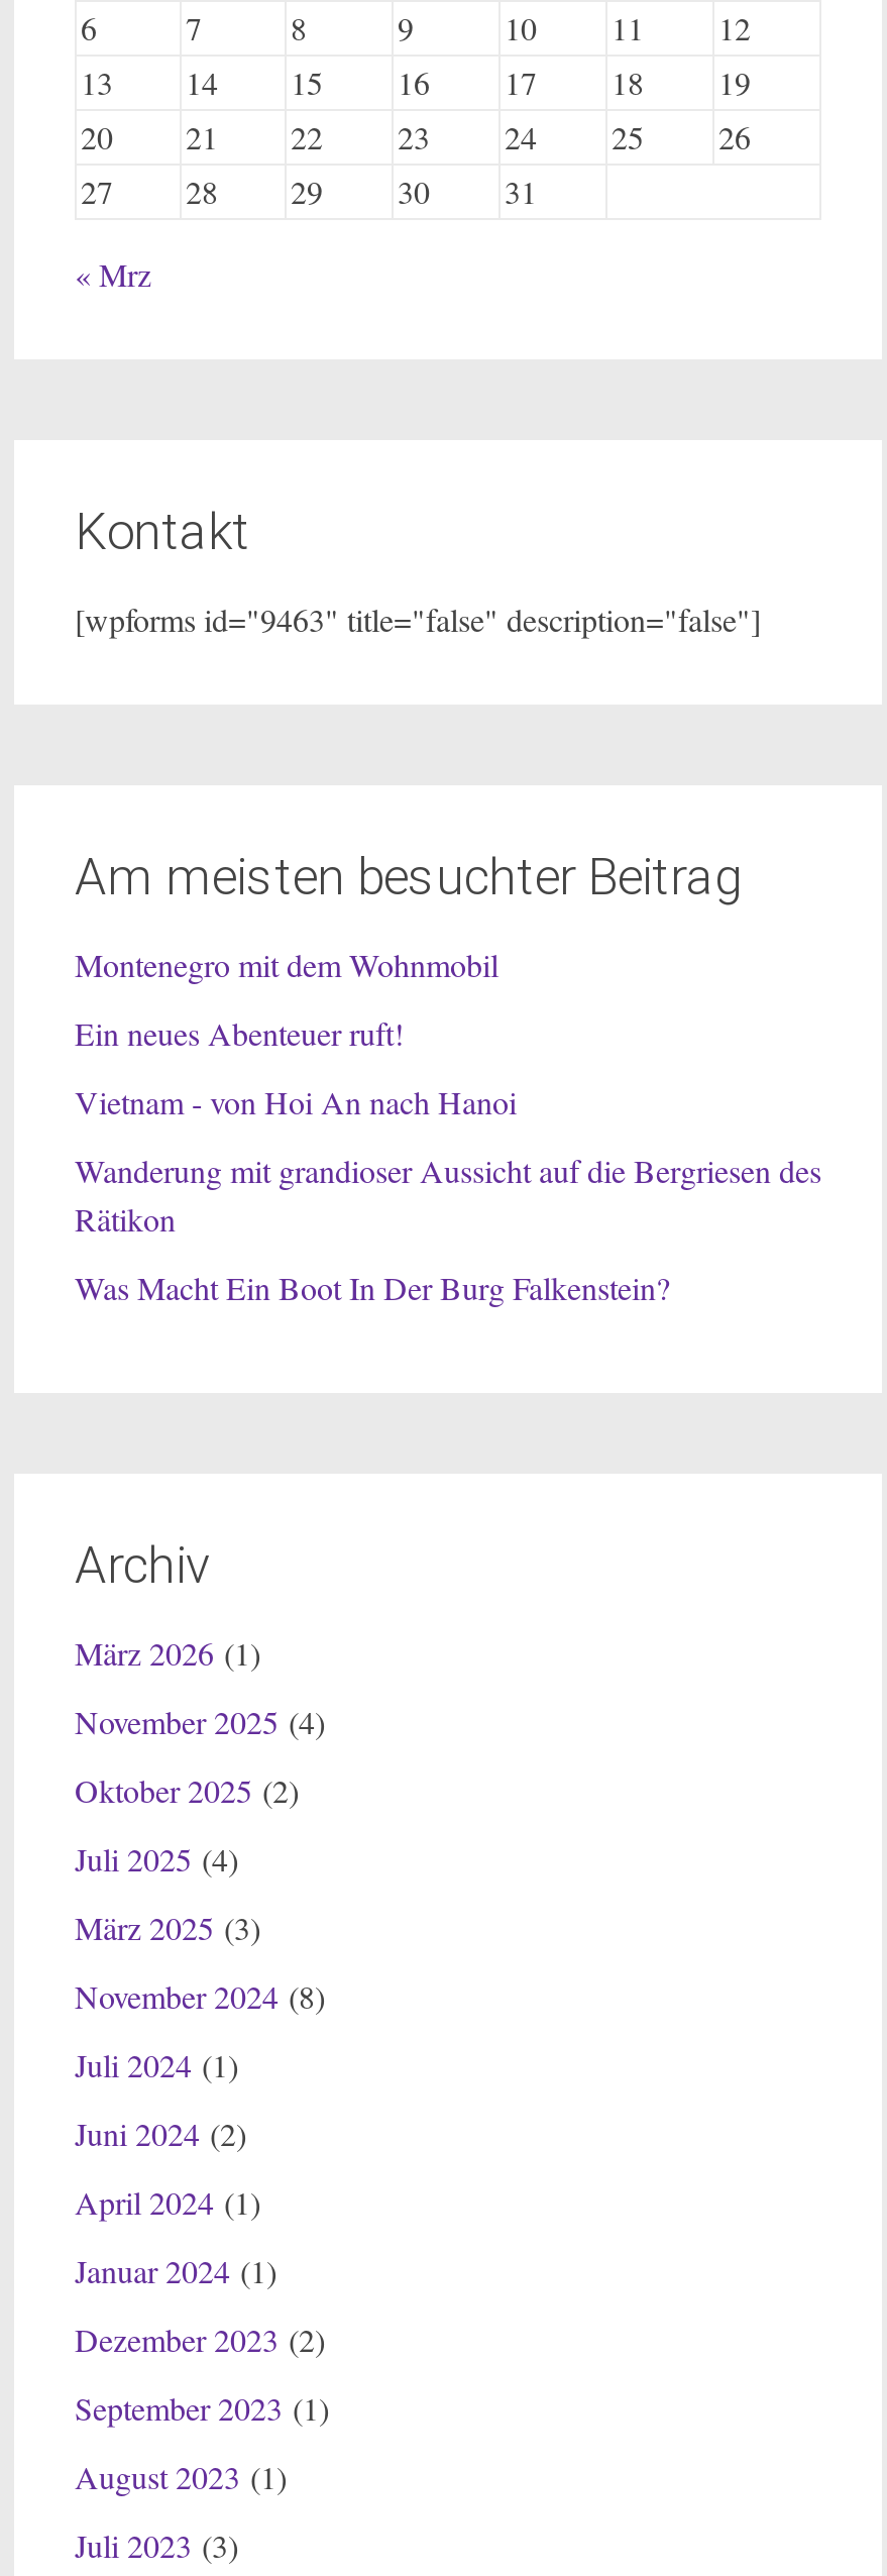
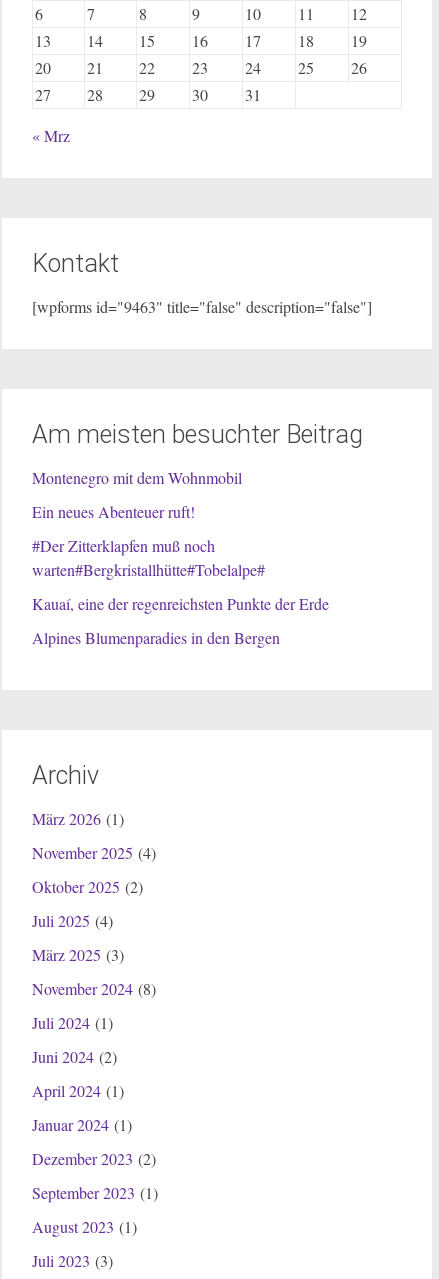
[75,1079,517,1122] Vietnam - von Hoi An nach Hanoi -> [32,535,265,580] #Der Zitterklapfen muß noch | warten#Bergkristallhütte#Tobelalpe#
[75,1148,821,1239] Wanderung mit grandioser Aussicht auf die Bergriesen des | Rätikon -> [32,593,329,614] Kauaí, eine der regenreichsten Punkte der Erde
[75,1265,670,1307] Was Macht Ein Boot In Der Burg Falkenstein? -> [32,627,280,648] Alpines Blumenparadies in den Bergen

